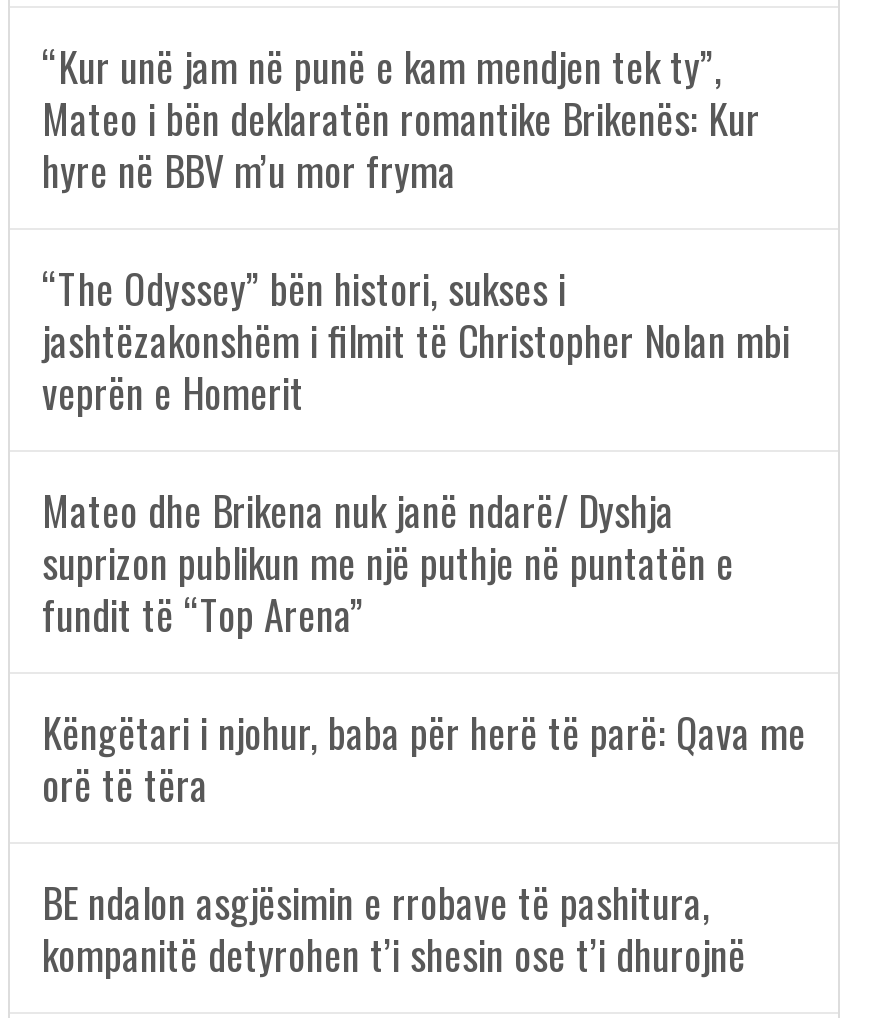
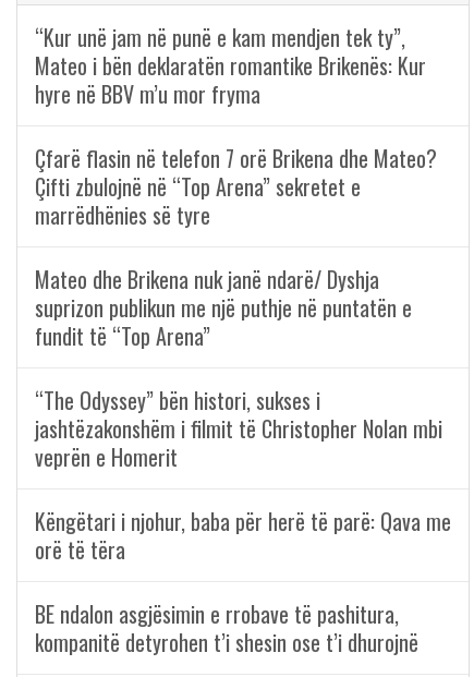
none -> [35,142,437,231] Çfarë flasin në telefon 7 orë Brikena dhe Mateo? | Çifti zbulojnë në “Top Arena” sekretet e | marrëdhënies së tyre
moved [42,258,790,422] -> [35,384,442,473]: “The Odyssey” bën histori, sukses i | jashtëzakonshëm i filmit të Christopher Nolan mbi | veprën e Homerit

